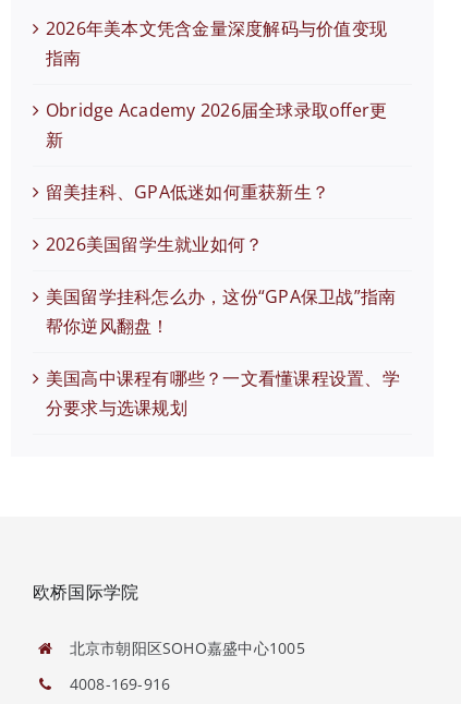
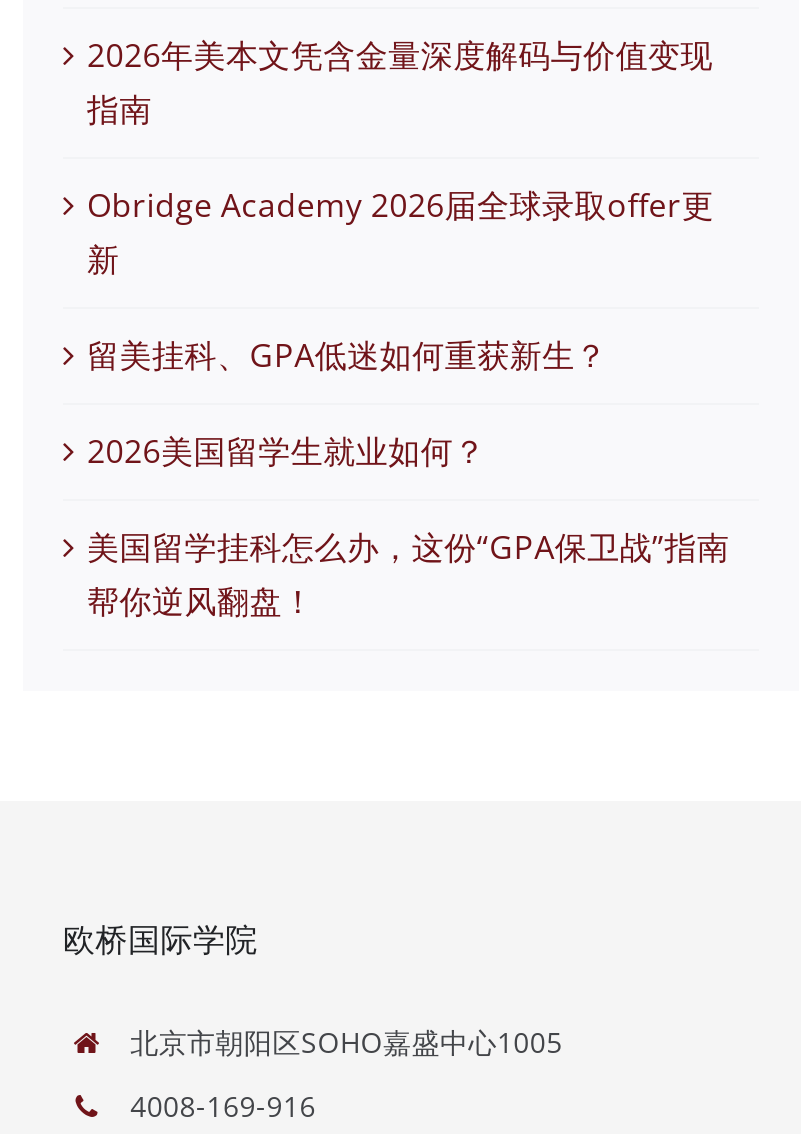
[46,366,400,420] 美国高中课程有哪些？一文看懂课程设置、学 | 分要求与选课规划 -> none

